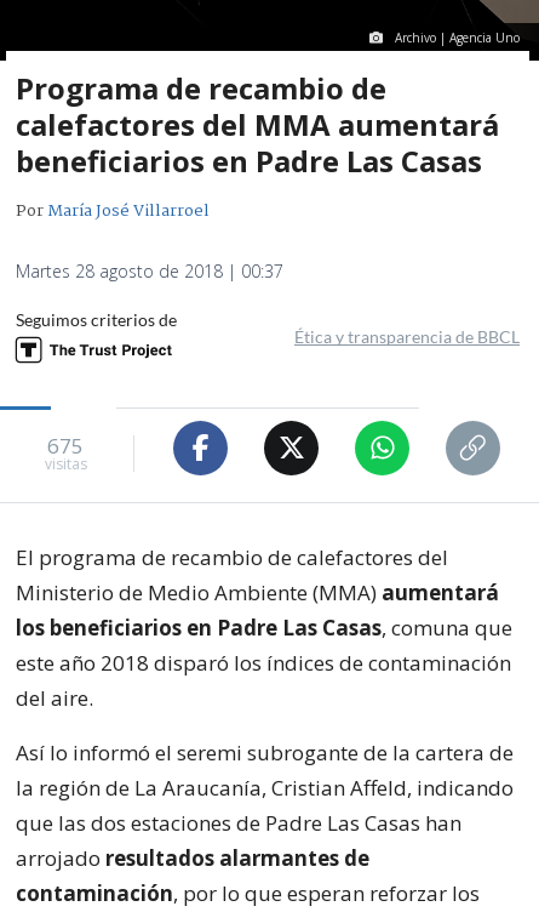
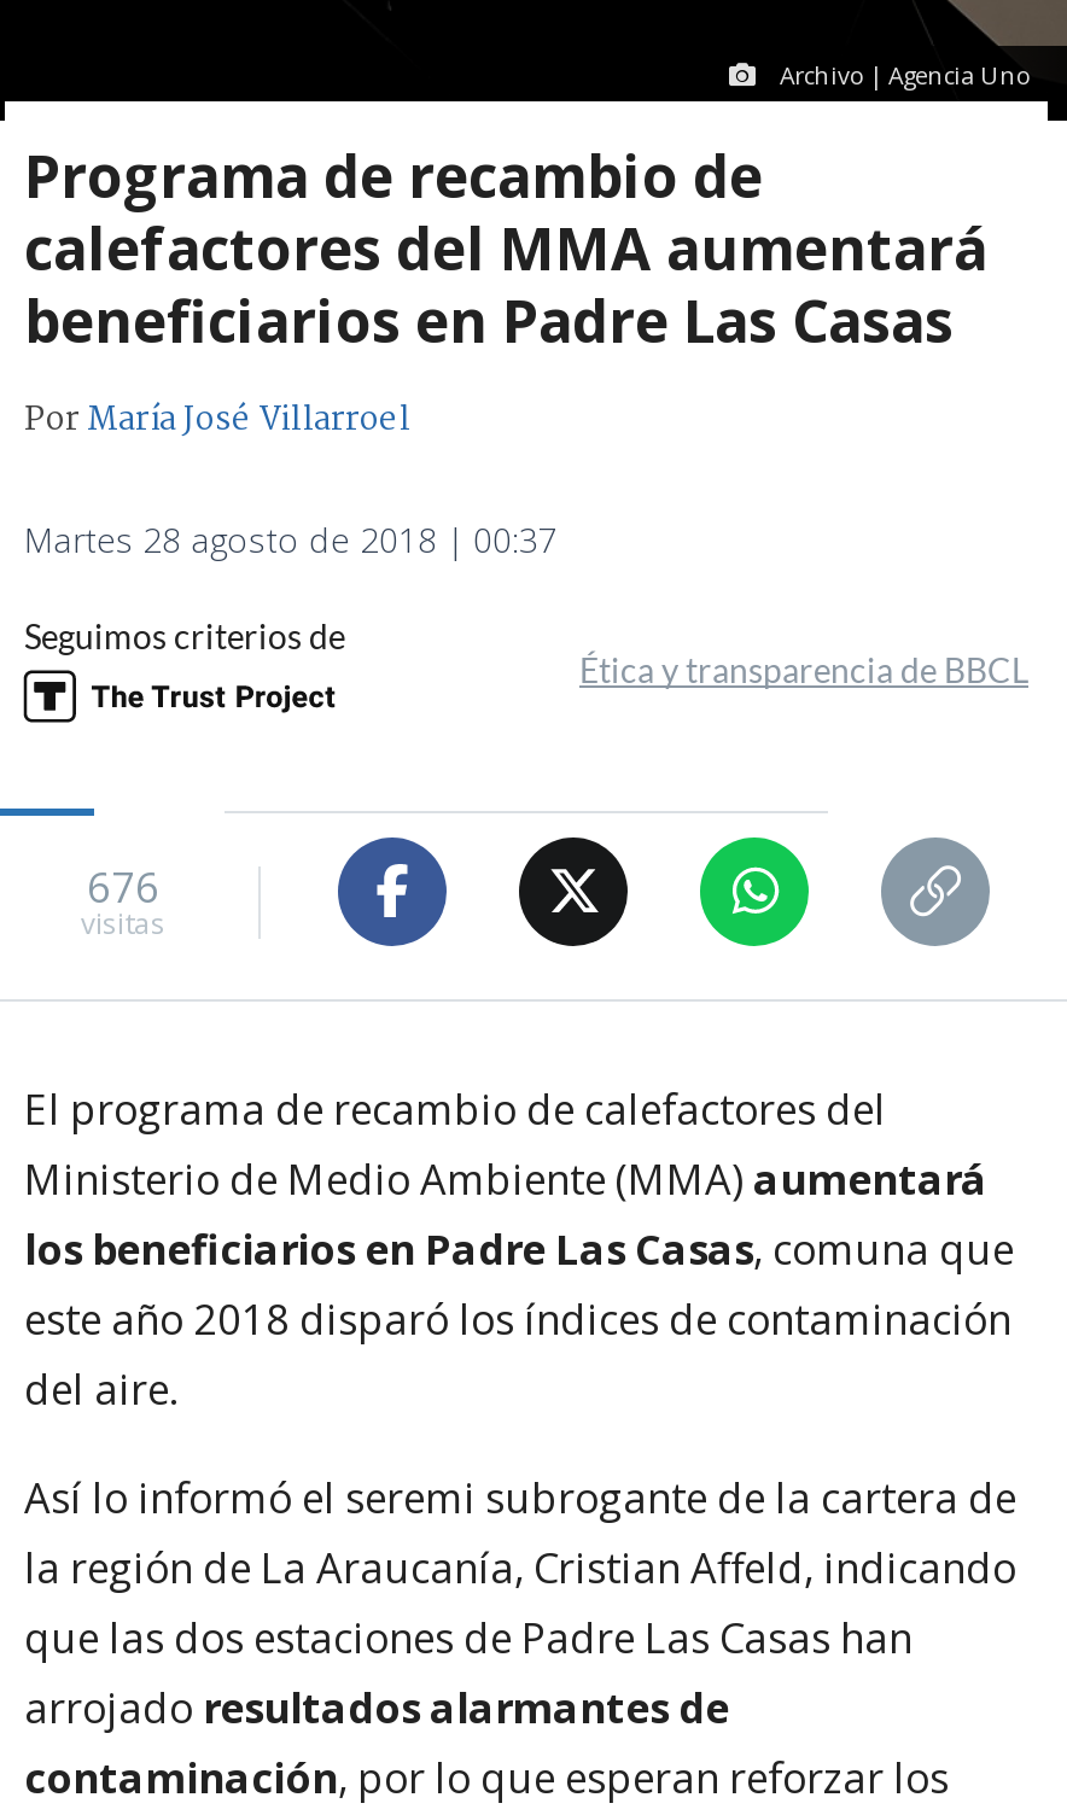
[47,432,84,460] 675 -> [87,860,159,915] 676

